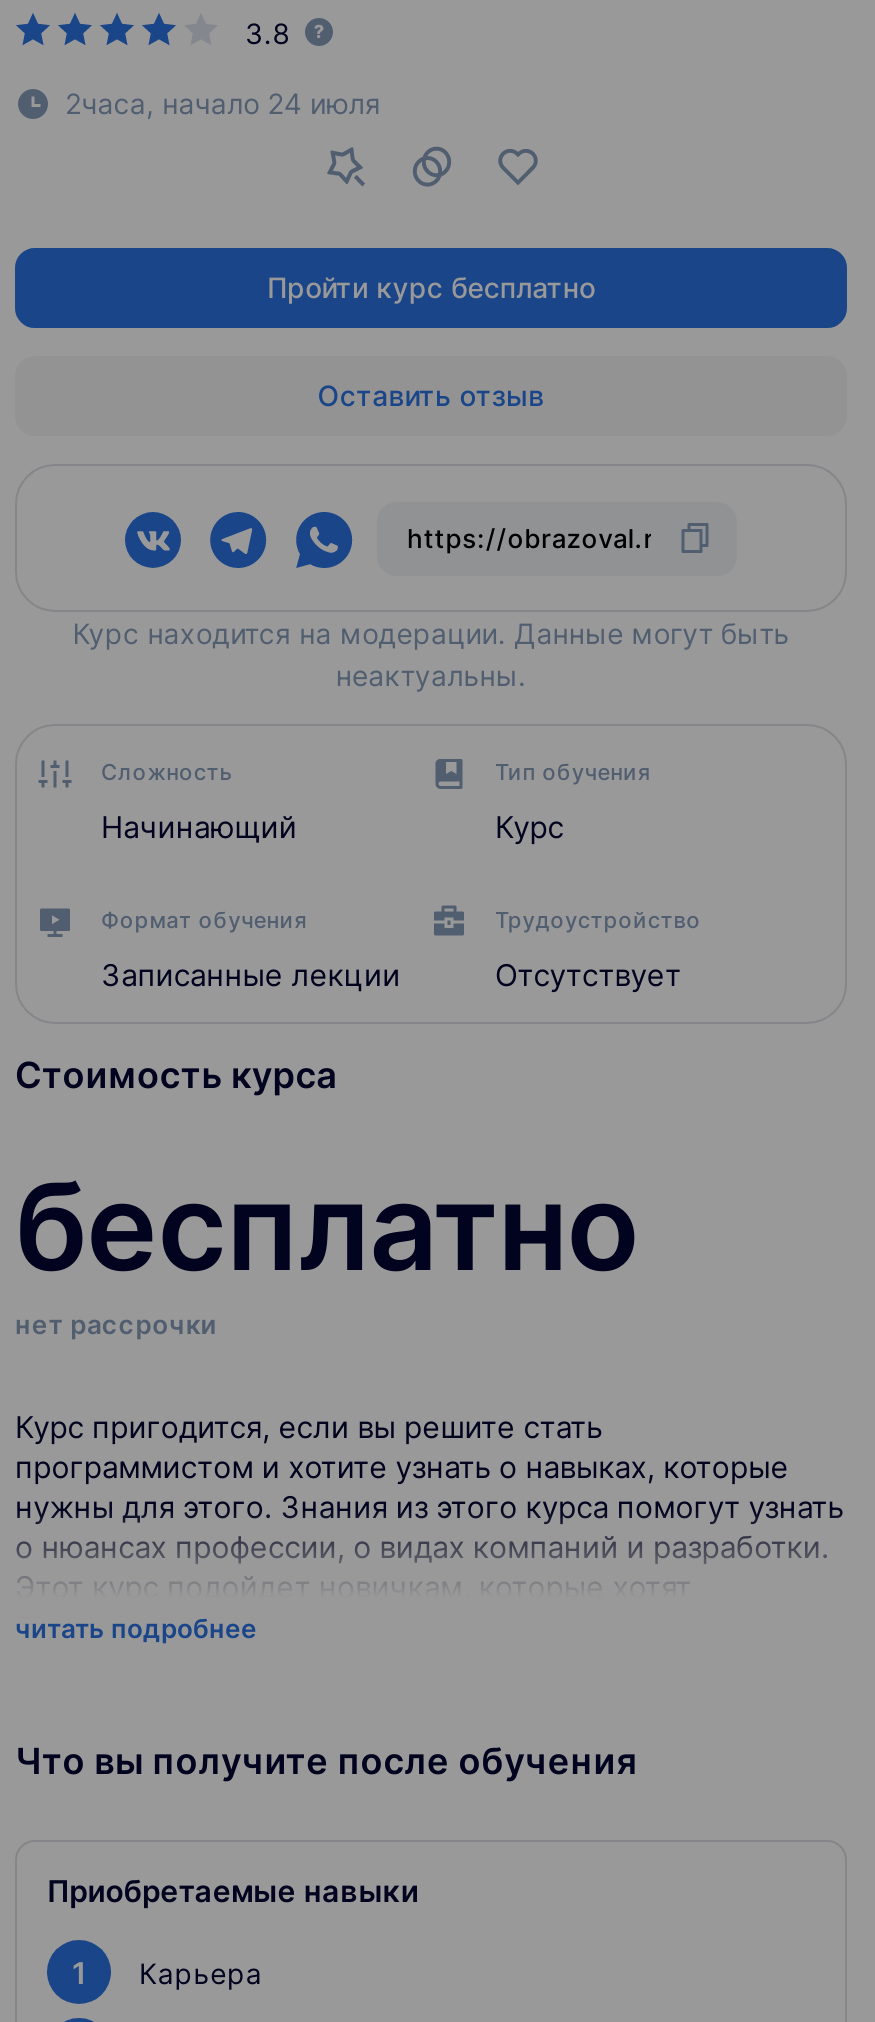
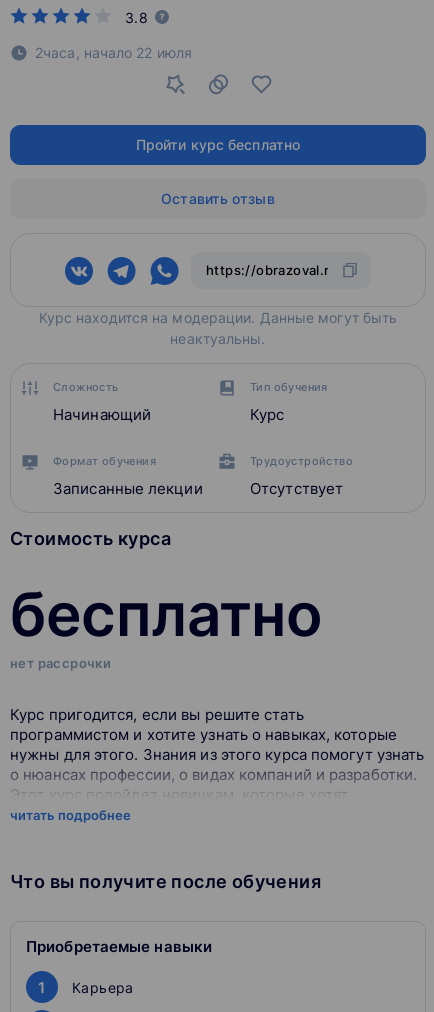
[65,86,381,120] 2часа, начало 24 июля -> [35,44,192,61] 2часа, начало 22 июля

